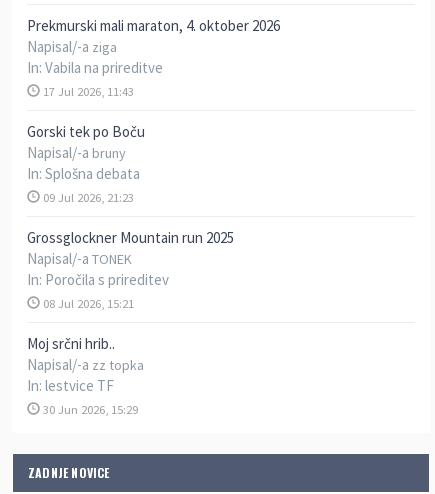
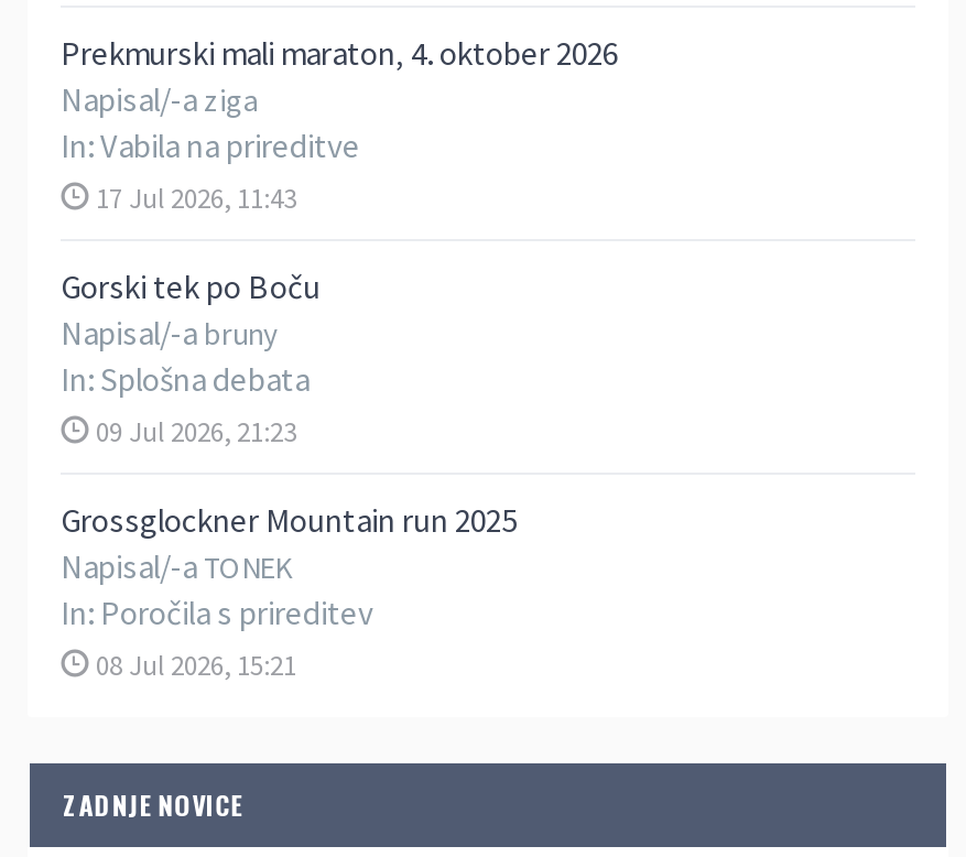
[27,334,144,417] Moj srčni hrib.. | Napisal/-a zz topka | In: lestvice TF | 30 Jun 2026, 15:29 -> none

